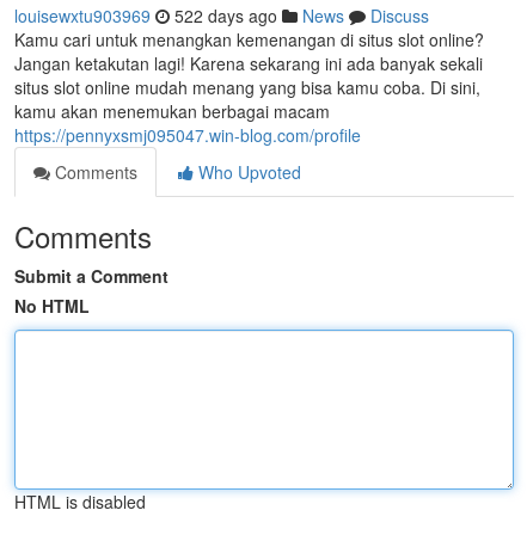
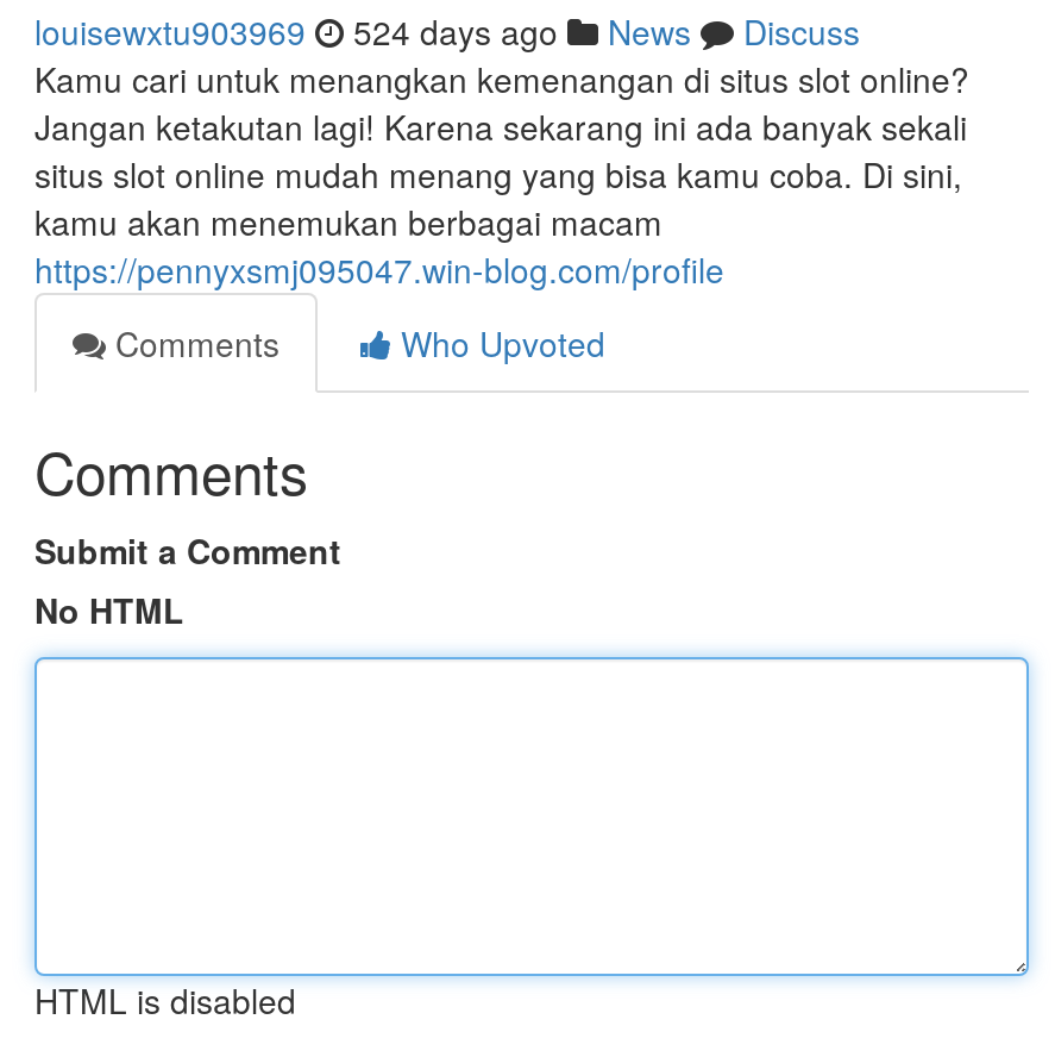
[14,4,429,27] louisewxtu903969 522 days ago News Discuss -> [34,7,860,55] louisewxtu903969 524 days ago News Discuss

